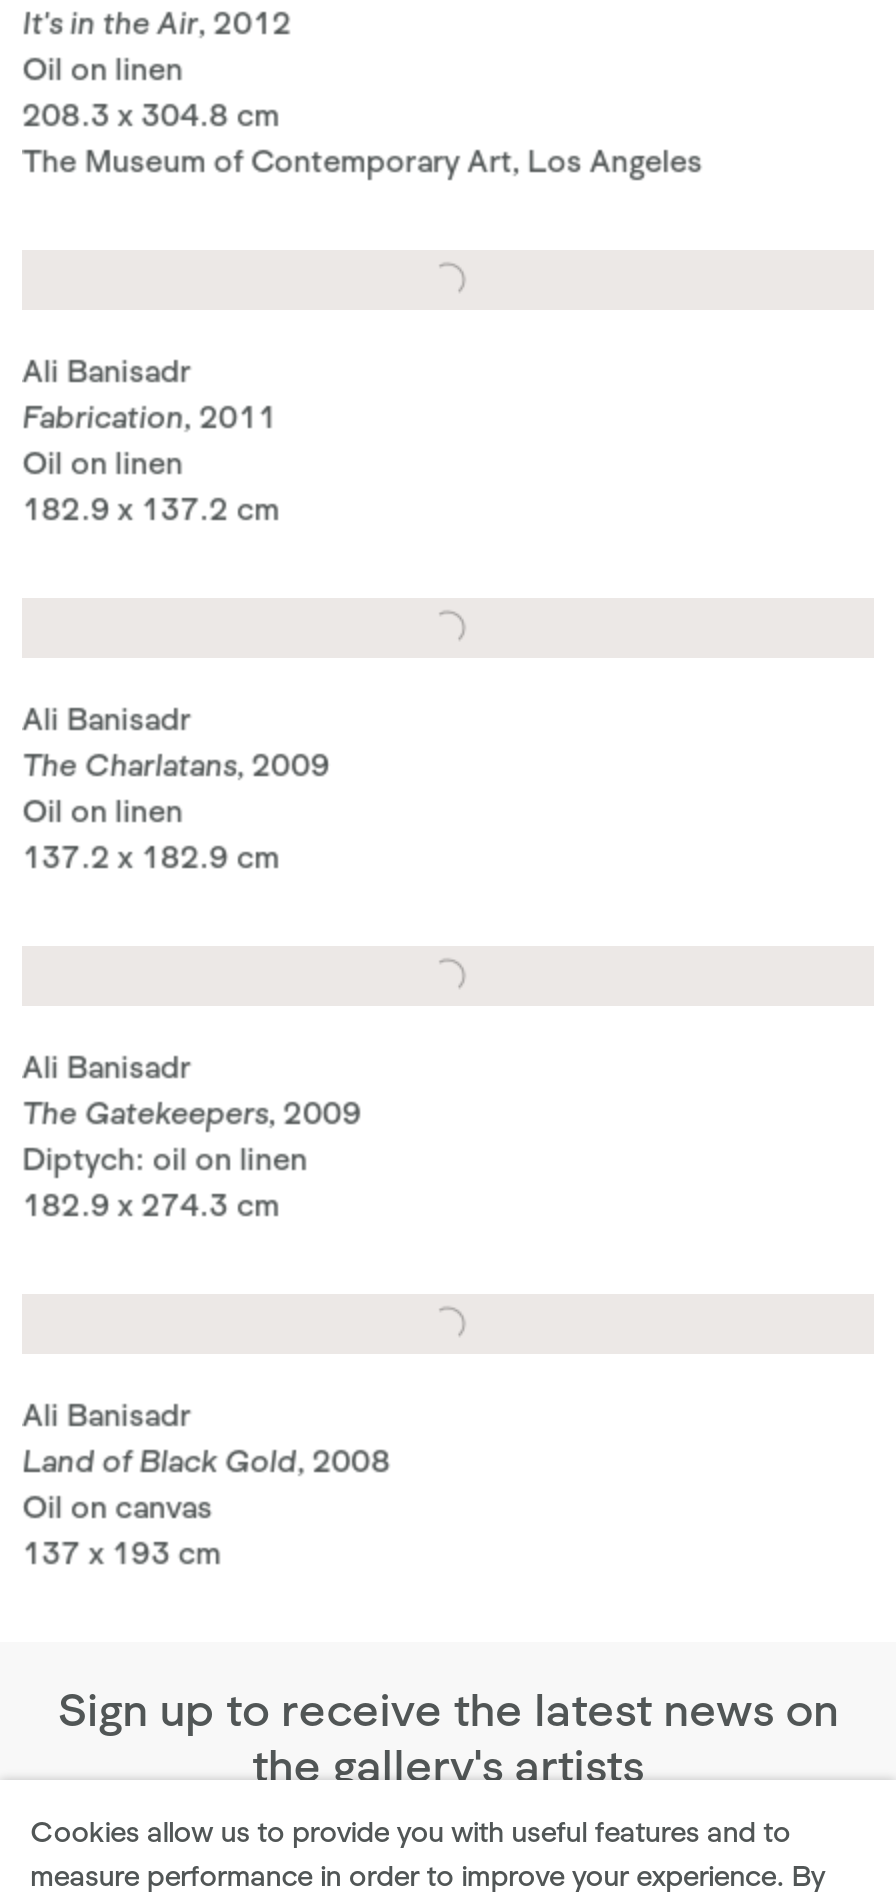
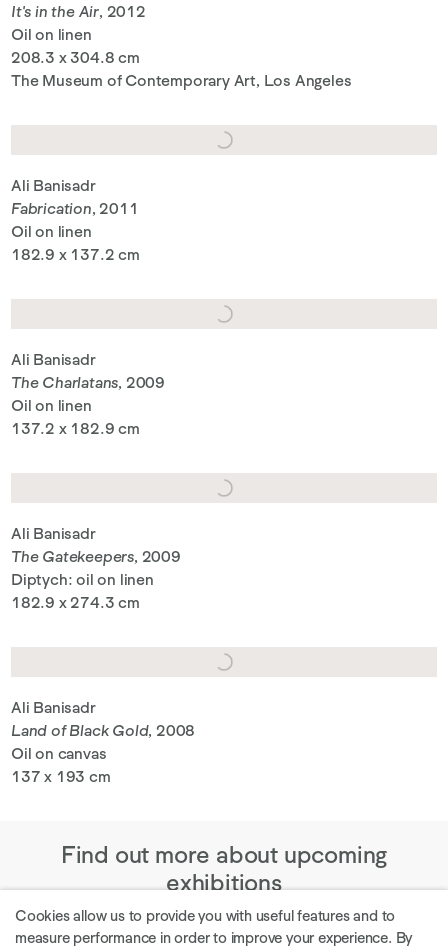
[57,1682,839,1792] Sign up to receive the latest news on | the gallery's artists -> [61,841,387,896] Find out more about upcoming | exhibitions

